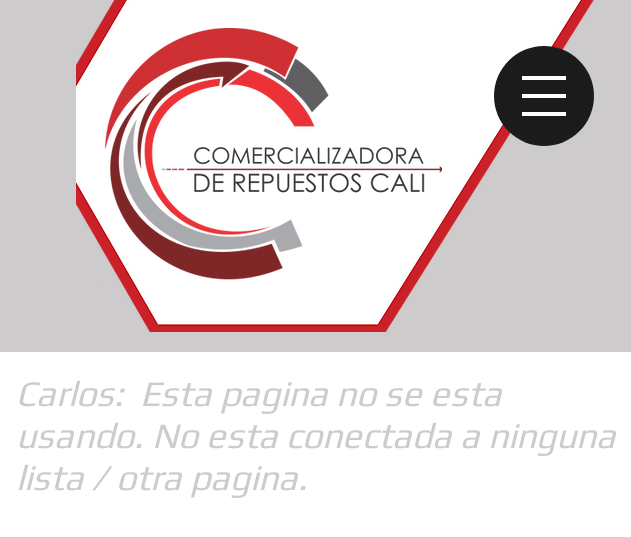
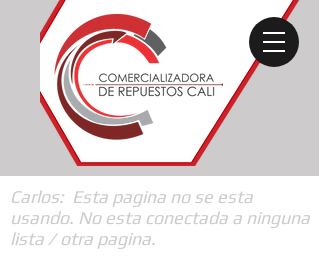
[494,34,594,148] [image] -> [249,16,299,73] [image]

